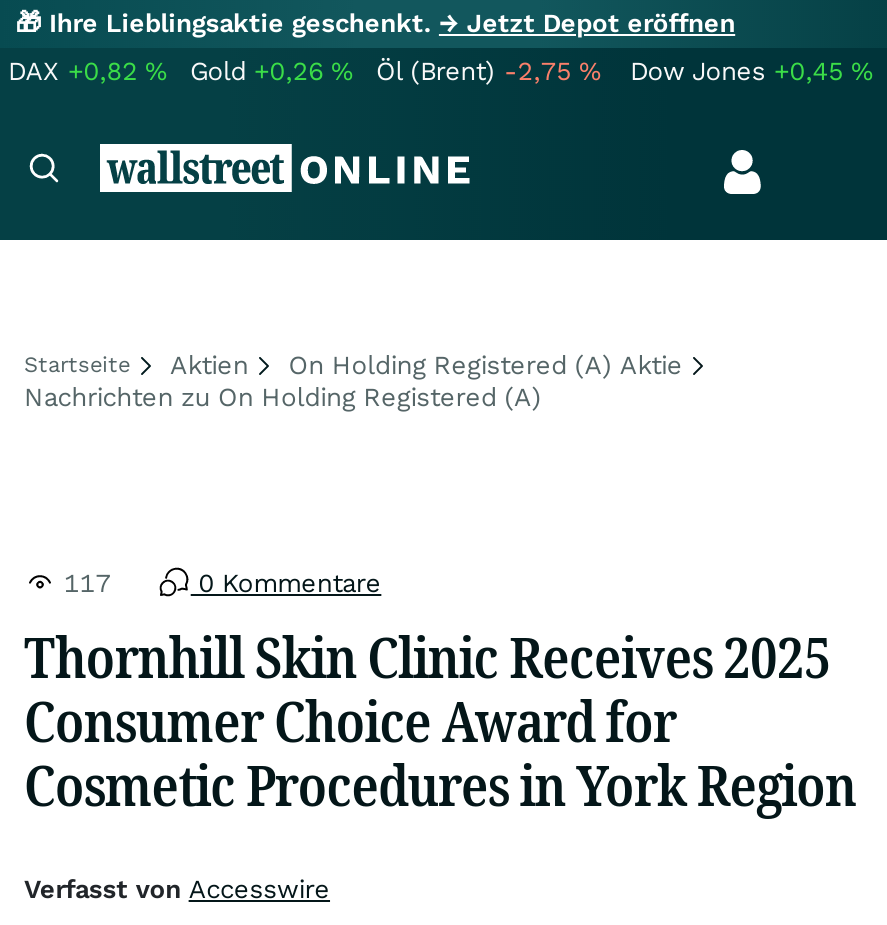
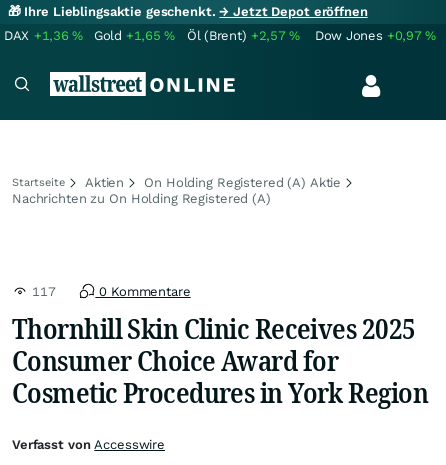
[8,56,166,86] DAX +0,82% -> [4,28,83,43] DAX +1,36%
[190,56,352,86] Gold +0,26% -> [94,28,175,43] Gold +1,65%
[376,56,600,86] Öl (Brent) -2,75% -> [187,28,300,43] Öl (Brent) +2,57%
[630,56,872,86] Dow Jones +0,45% -> [315,28,436,43] Dow Jones +0,97%

